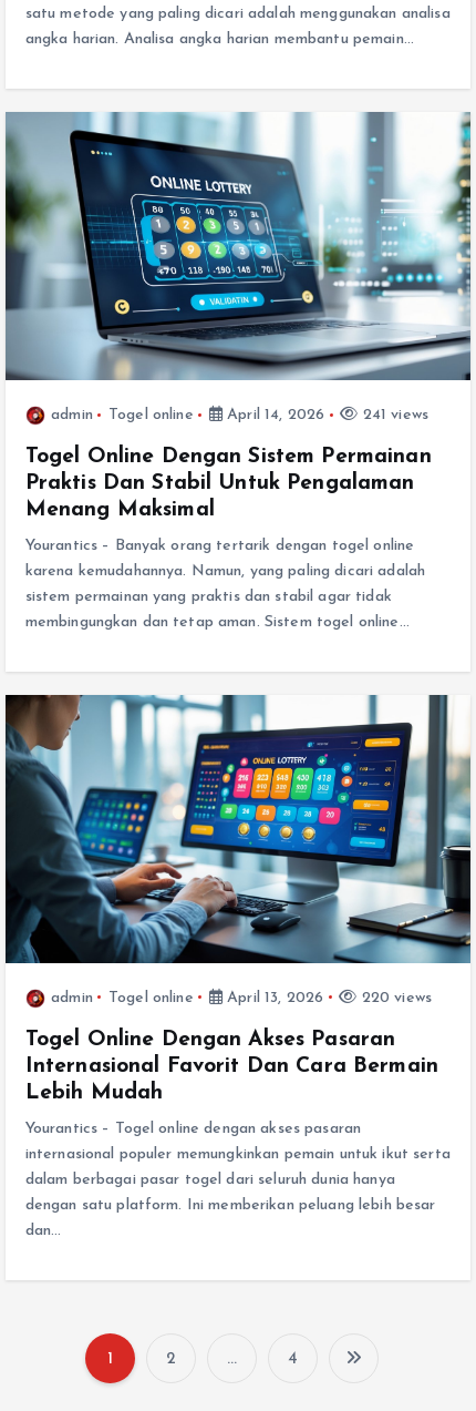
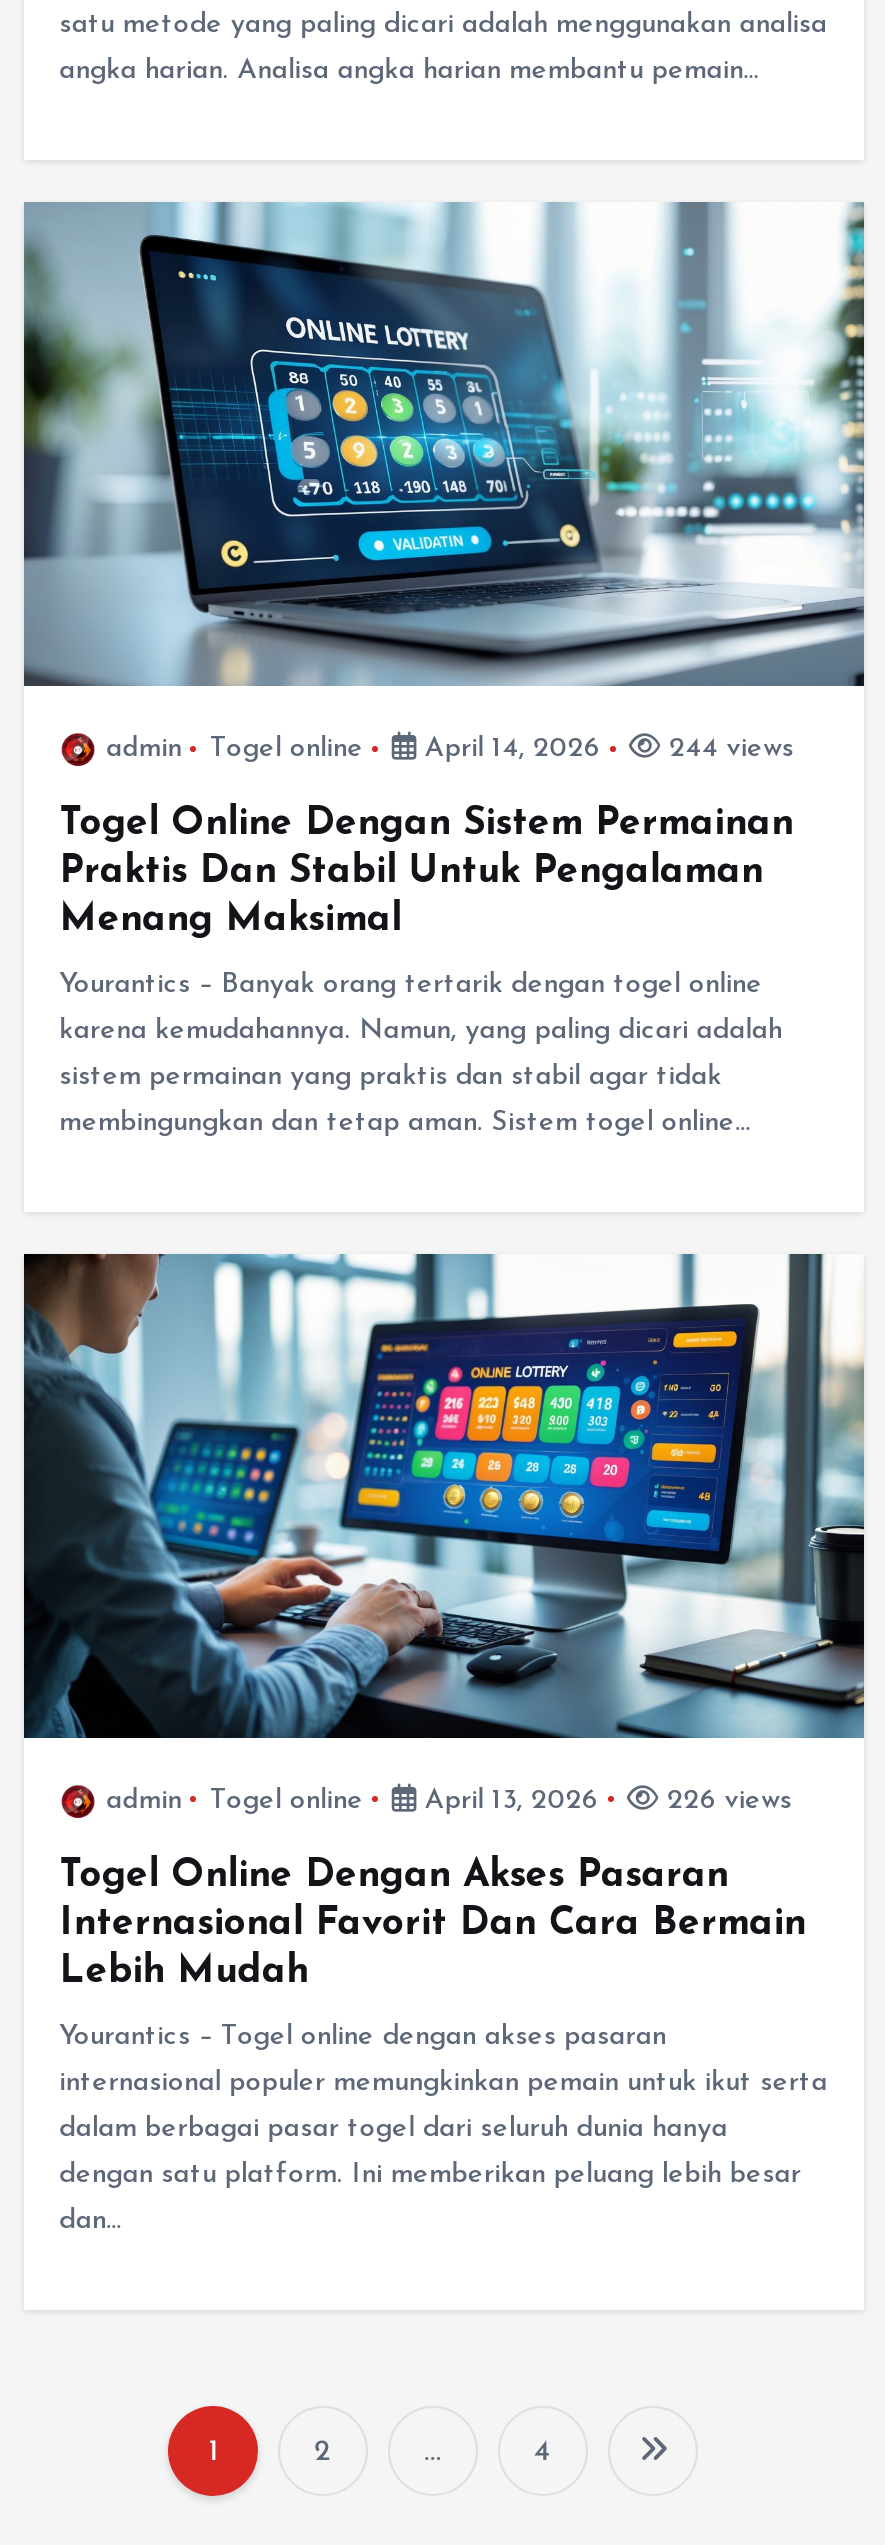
[358,406,428,423] 241 views -> [661,733,794,763] 244 views
[357,989,432,1006] 220 views -> [659,1785,792,1815] 226 views

